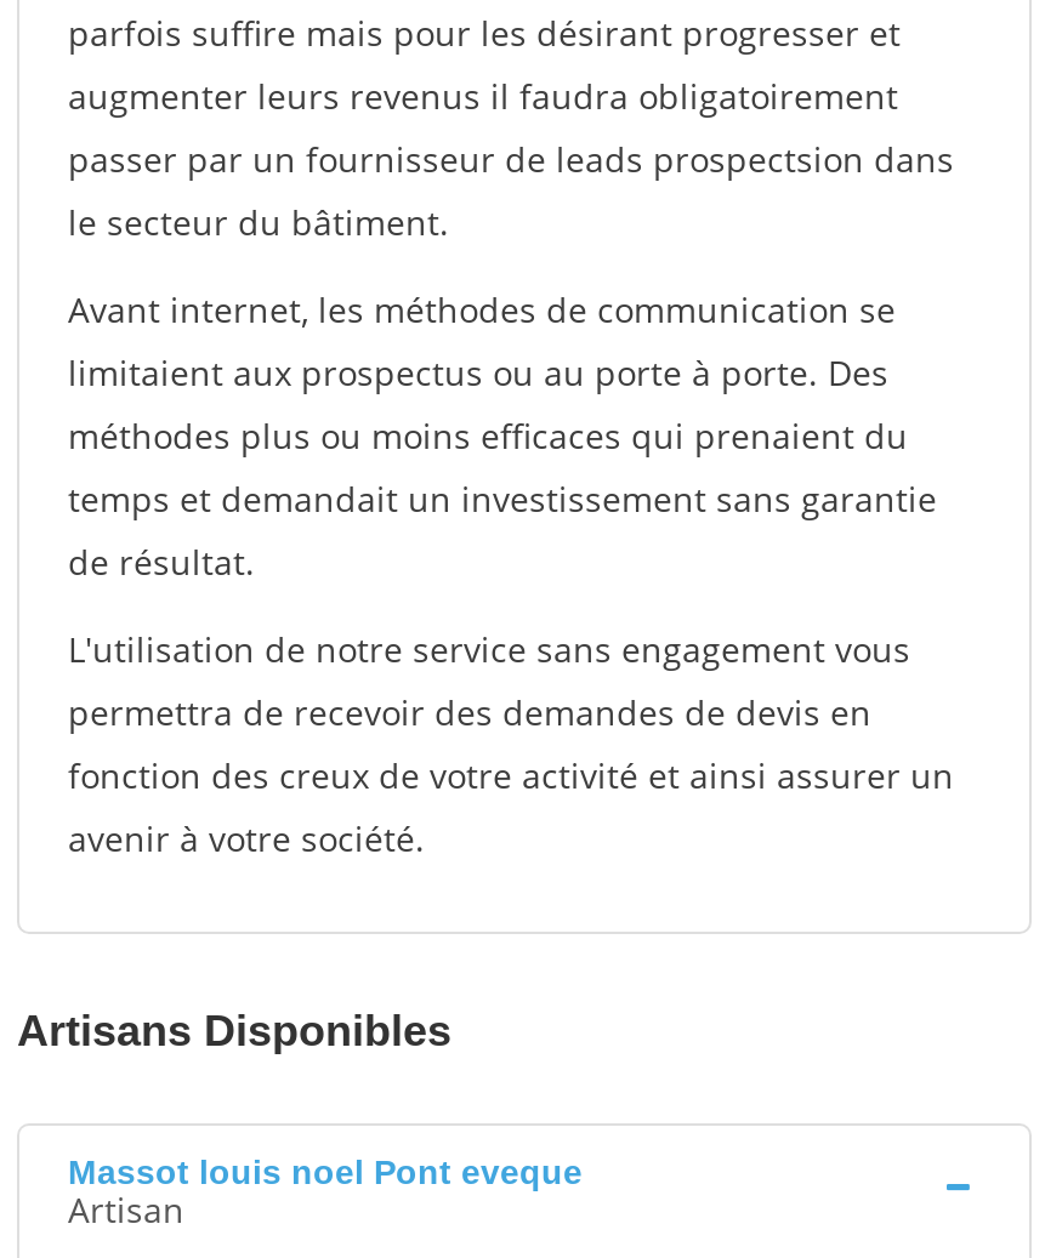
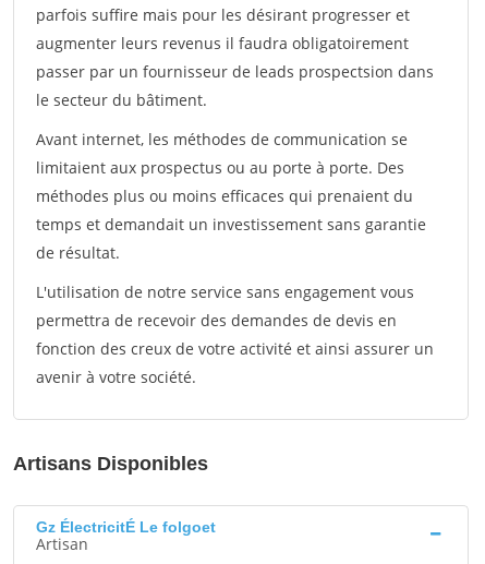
[68,1152,583,1191] Massot louis noel Pont eveque -> [36,518,216,536] Gz ÉlectricitÉ Le folgoet

